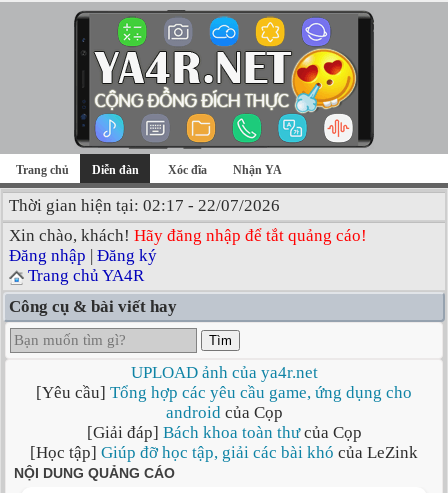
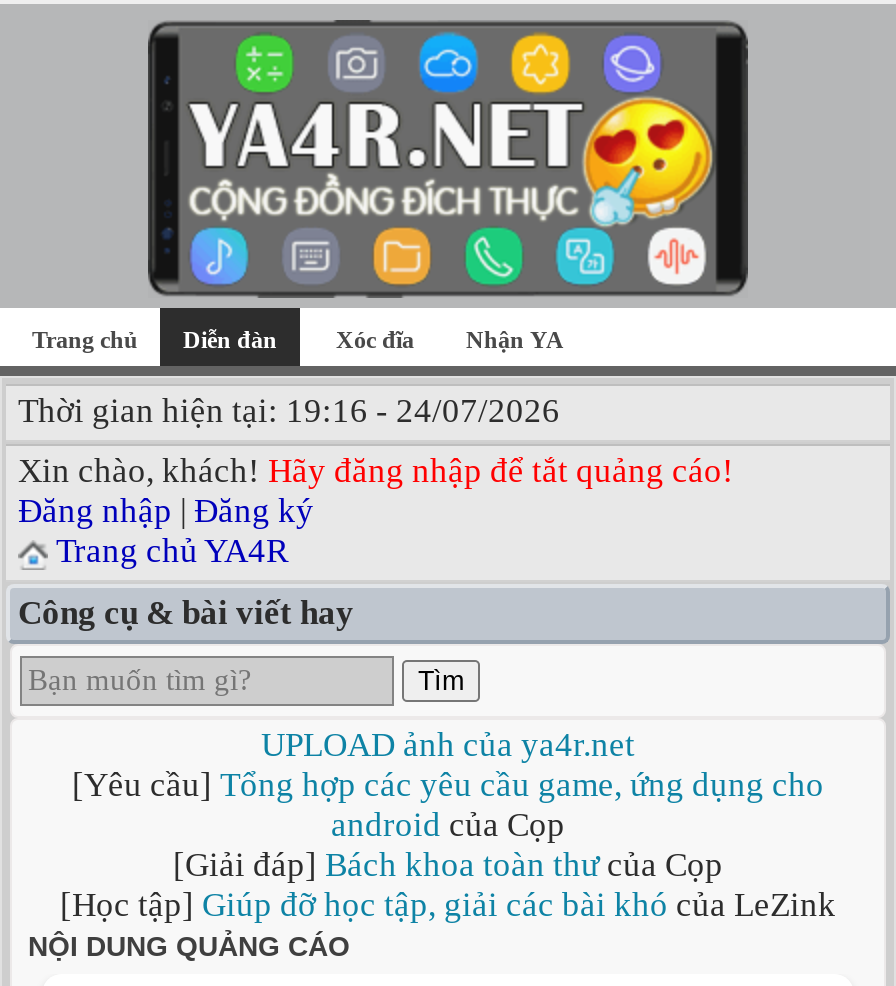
[9,196,280,215] Thời gian hiện tại: 02:17 - 22/07/2026 -> [18,392,560,430] Thời gian hiện tại: 19:16 - 24/07/2026

